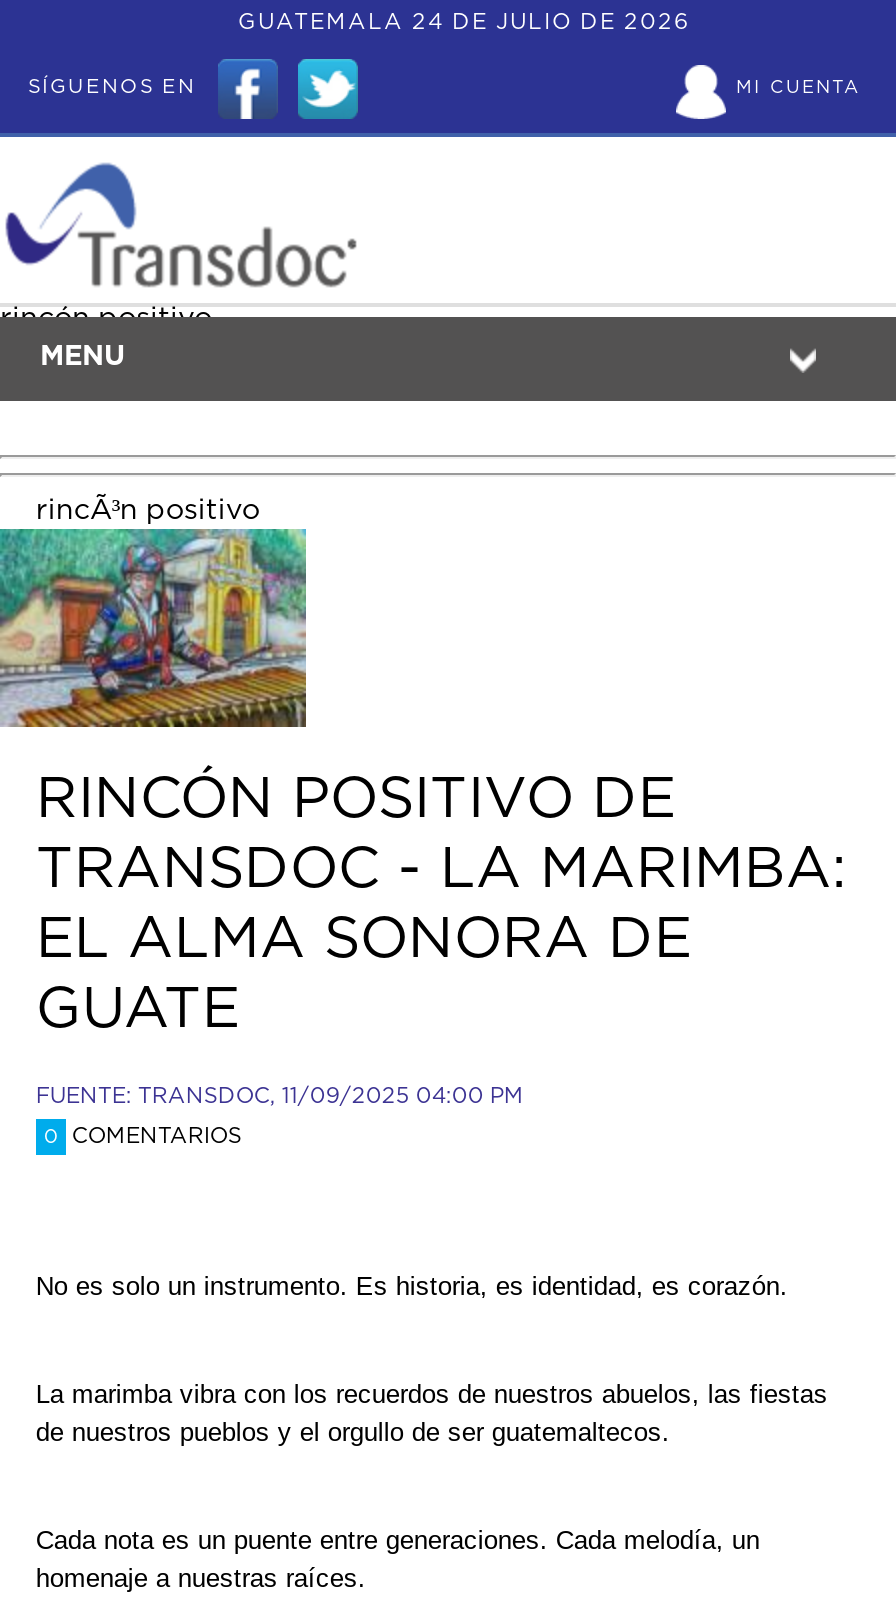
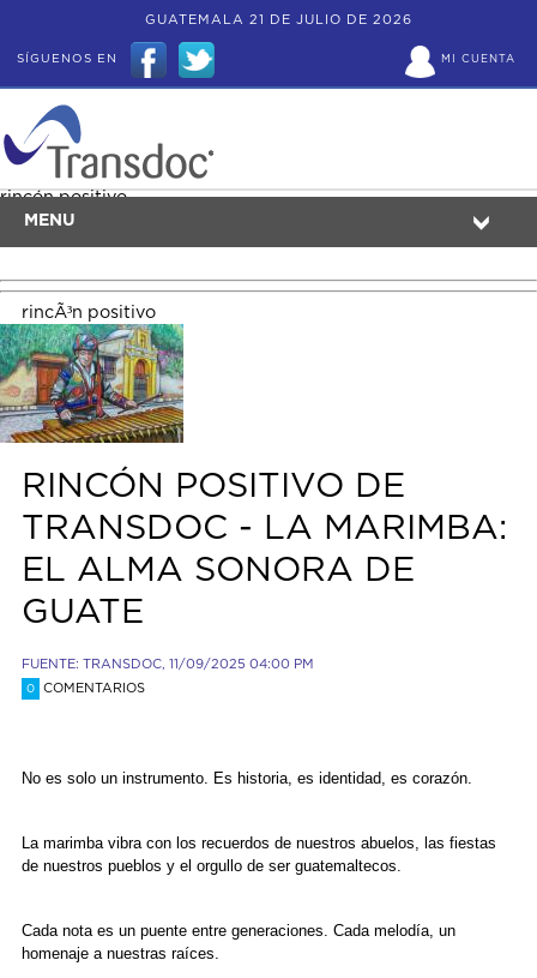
[238,11,690,33] GUATEMALA 24 DE JULIO DE 2026 -> [144,13,412,26] GUATEMALA 21 DE JULIO DE 2026

